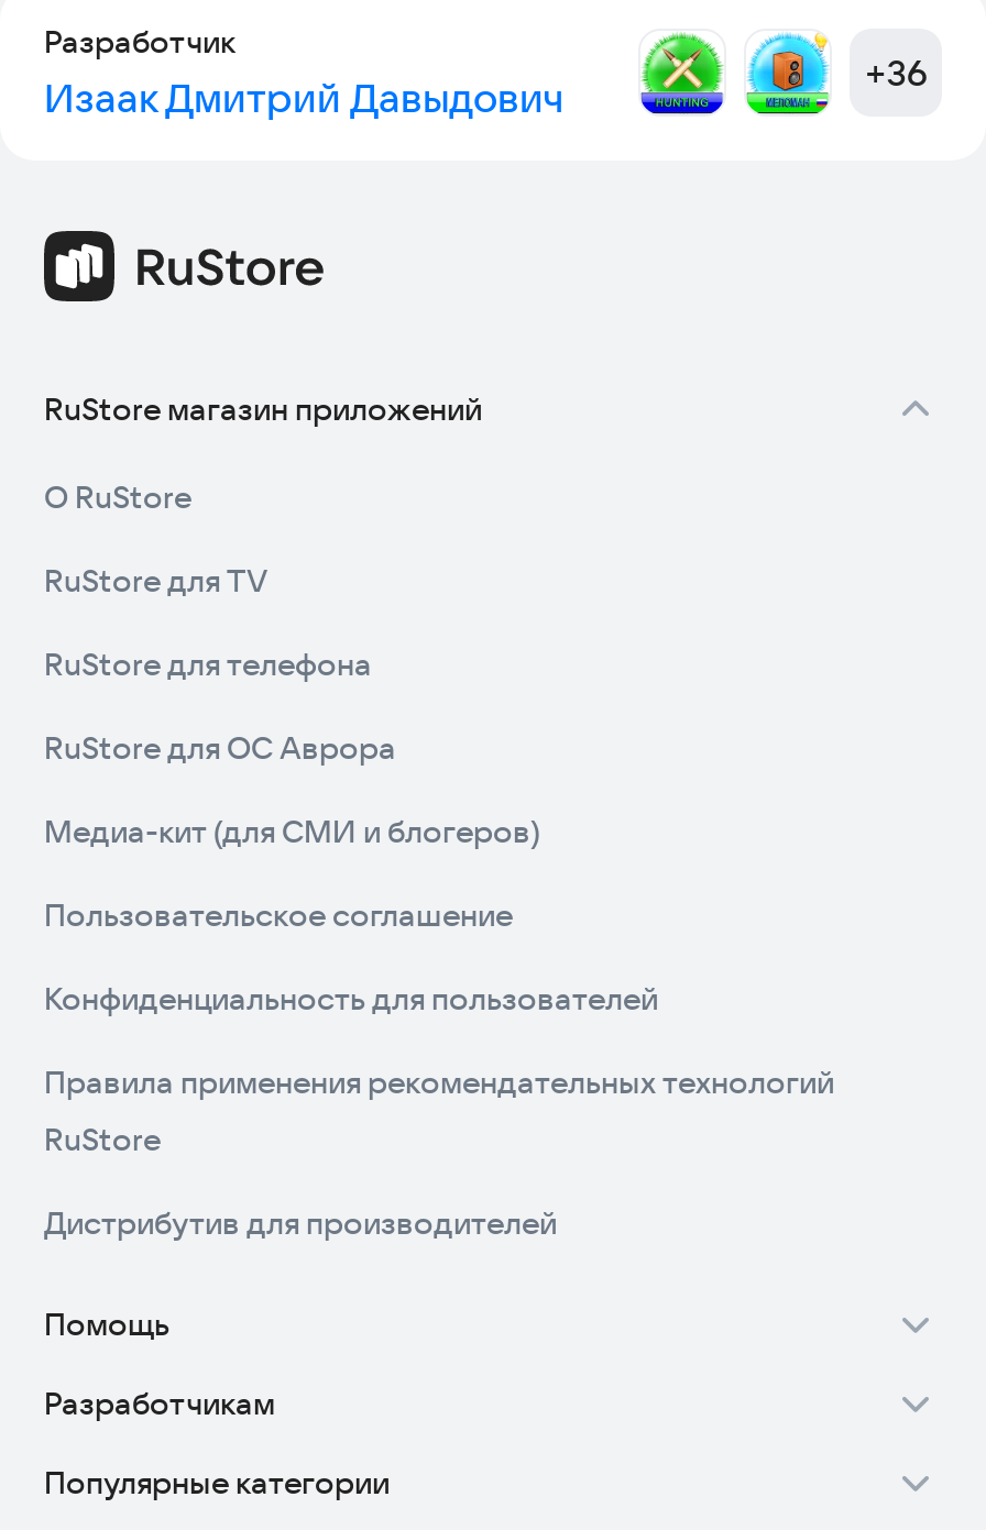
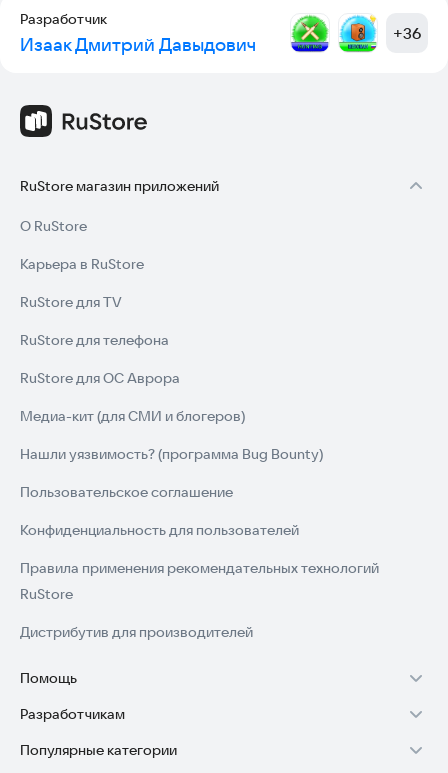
none -> [20,255,144,273] Карьера в RuStore
none -> [20,445,323,463] Нашли уязвимость? (программа Bug Bounty)

